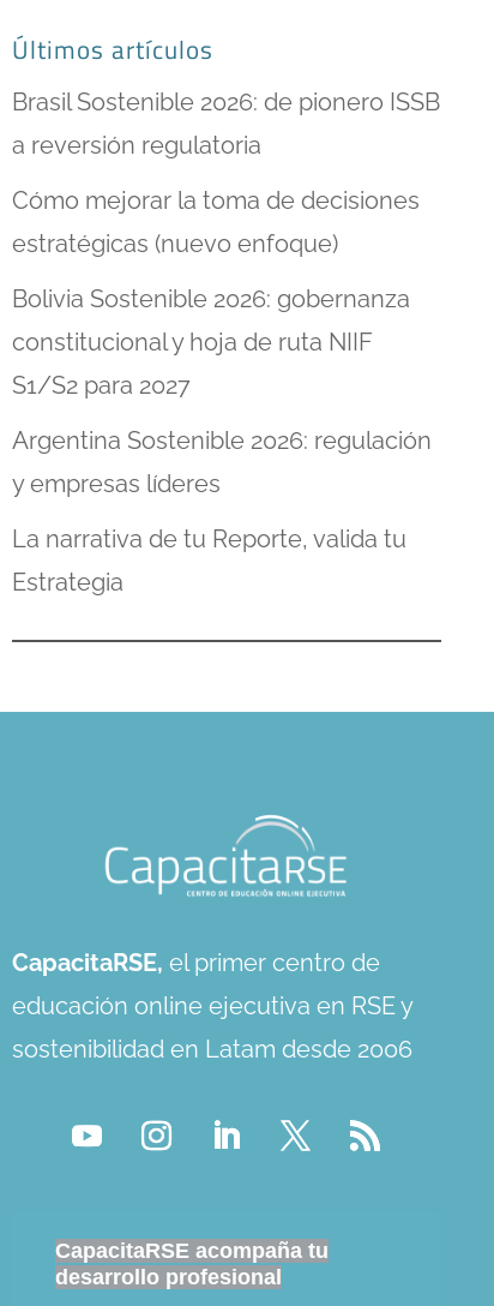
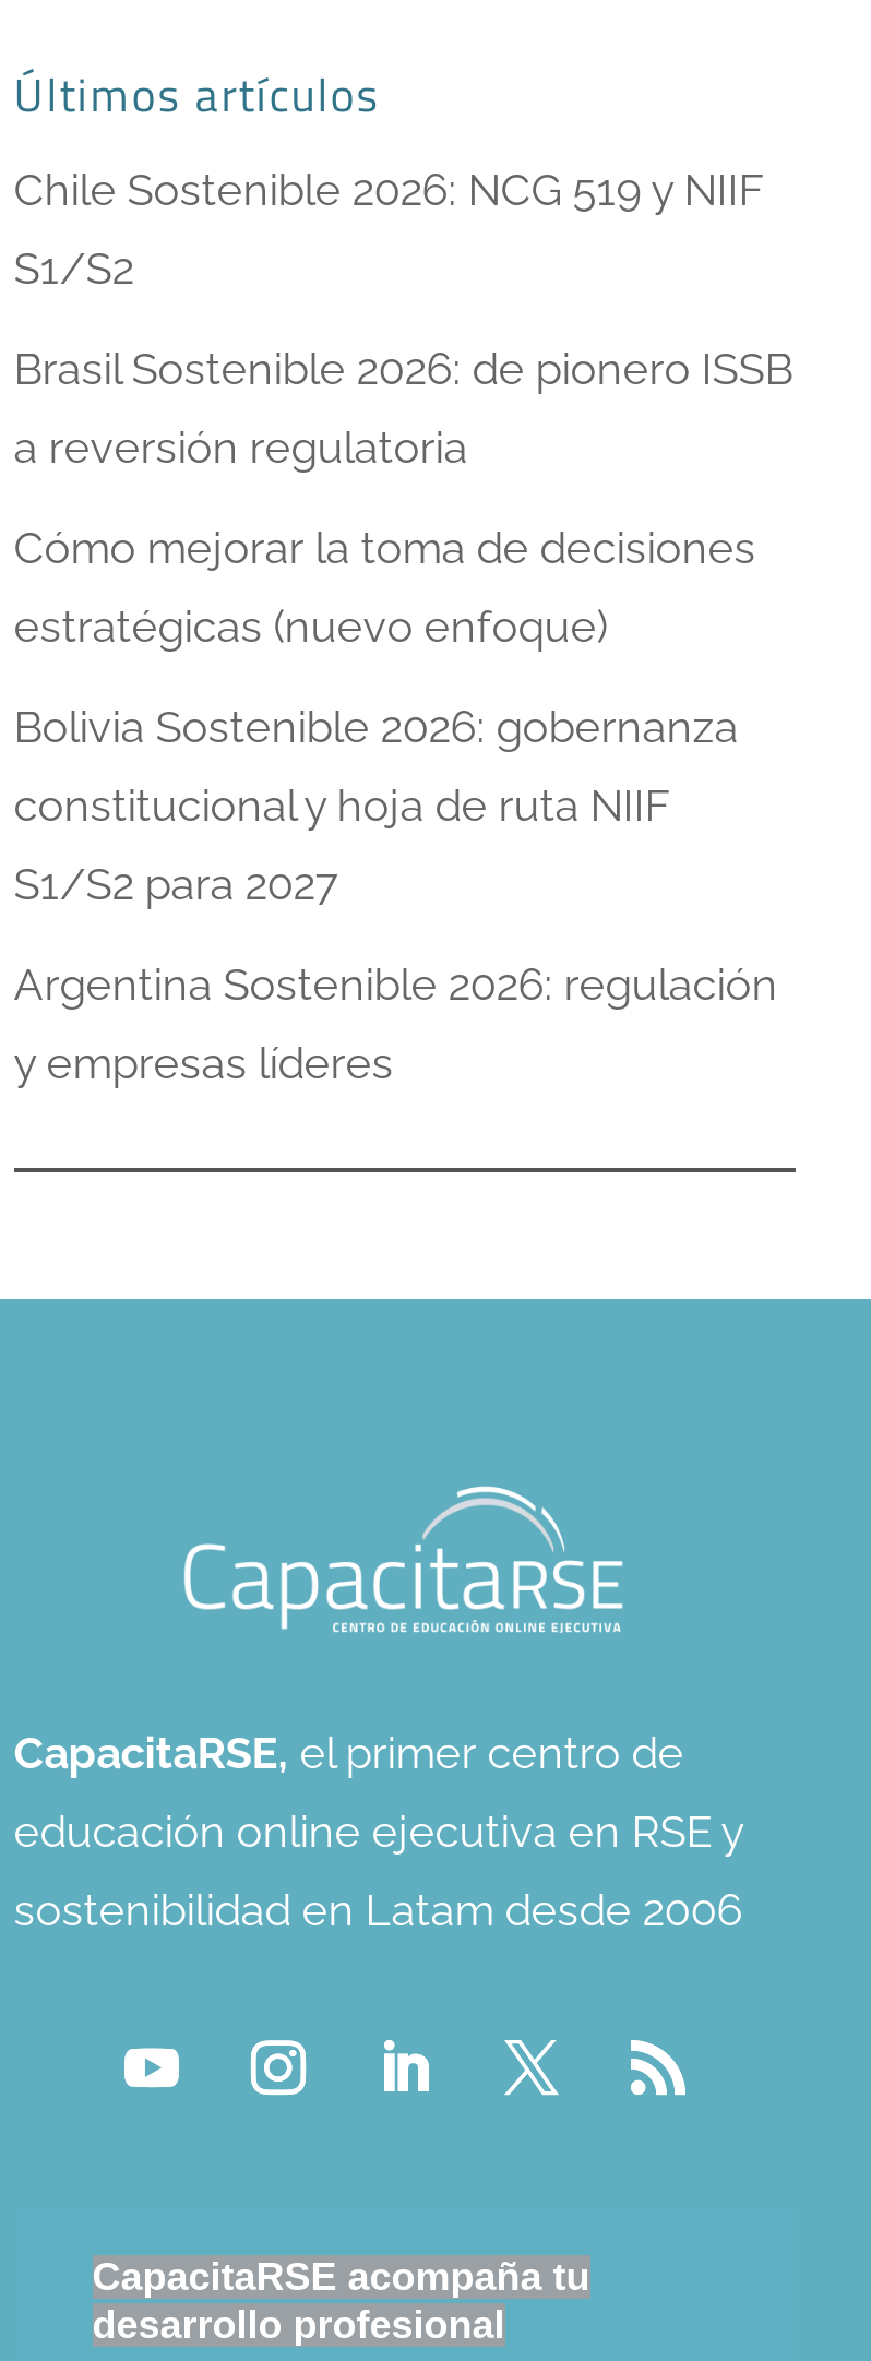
none -> [14,163,765,294] Chile Sostenible 2026: NCG 519 y NIIF | S1/S2
moved [12,88,440,499] -> [14,342,793,1088]: Brasil Sostenible 2026: de pionero ISSB | a reversión regulatoria | Cómo mejorar la toma de decisiones | ... | Argentina Sostenible 2026: regulación | y empresas líderes
[12,525,406,597] La narrativa de tu Reporte, valida tu | Estrategia -> none

